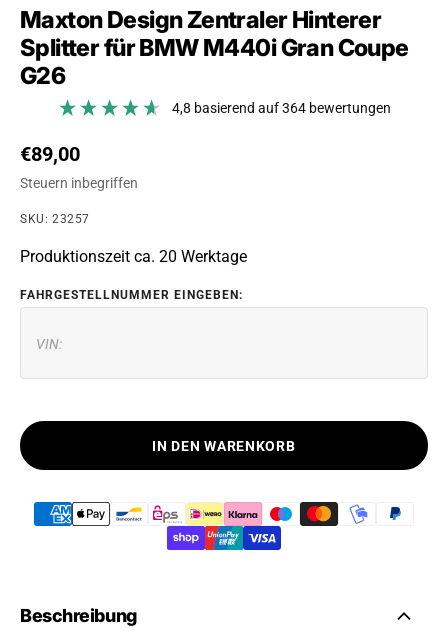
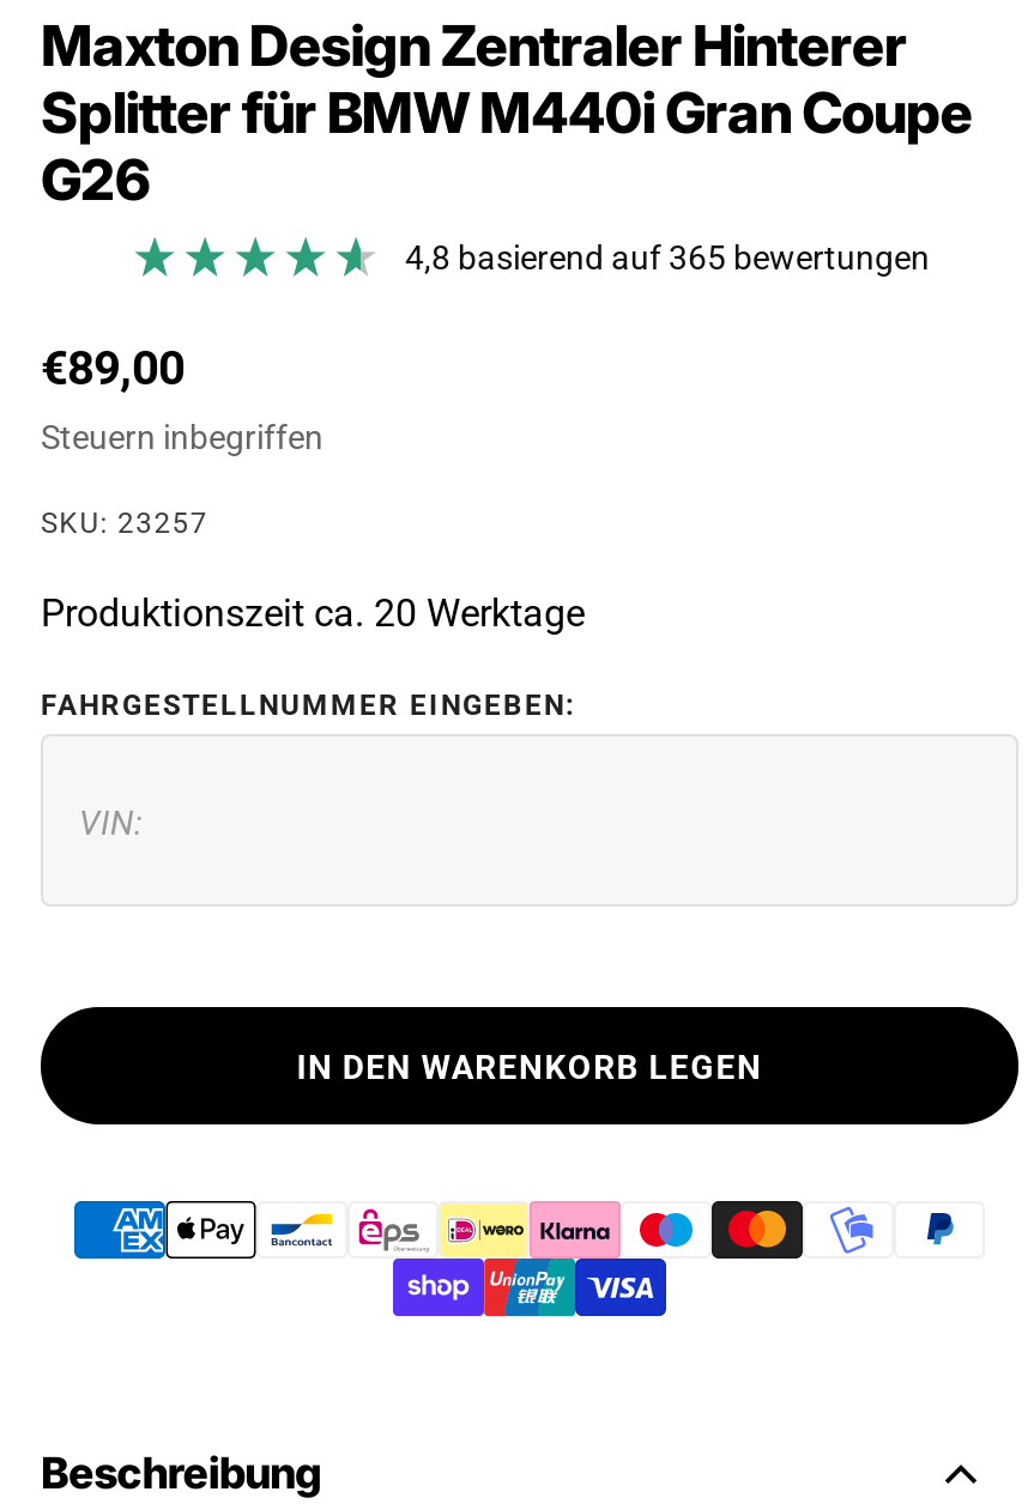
[172,100,391,116] 4,8 basierend auf 364 bewertungen -> [405,238,930,277] 4,8 basierend auf 365 bewertungen
[152,437,296,453] IN DEN WARENKORB -> [297,1047,762,1085] IN DEN WARENKORB LEGEN

